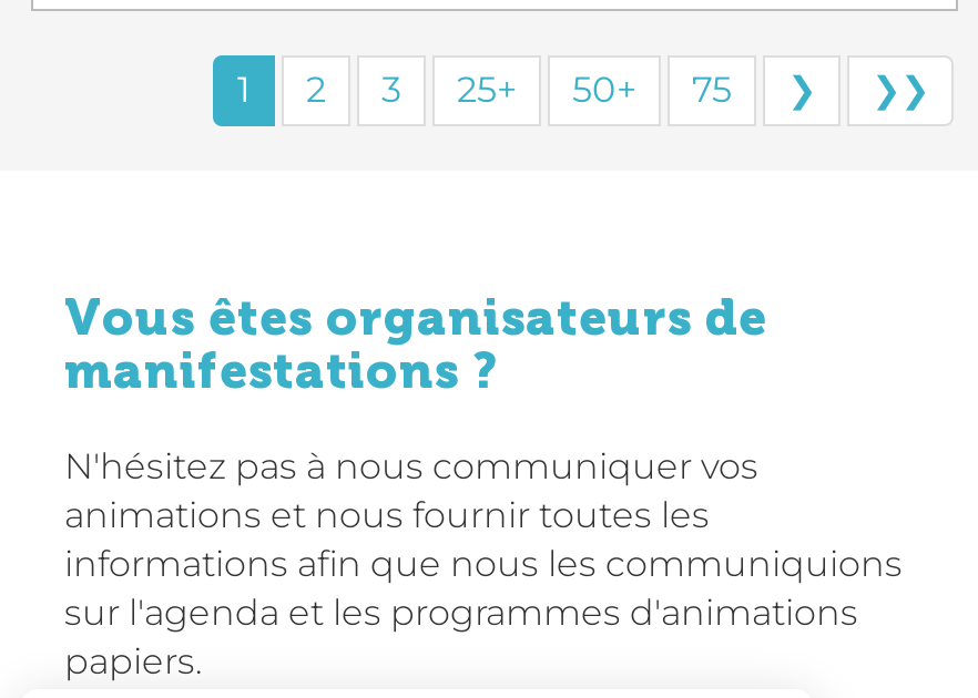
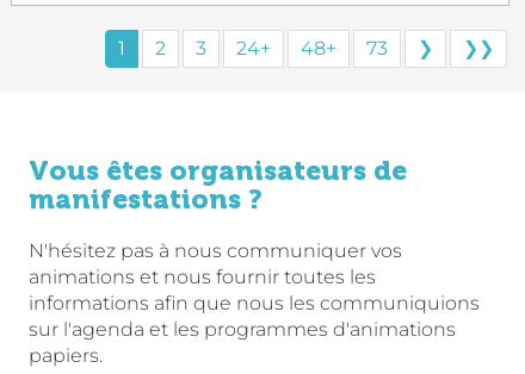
[457,70,517,112] 25+ -> [236,36,271,59] 24+
[572,70,636,112] 50+ -> [301,36,336,59] 48+
[692,70,732,112] 75 -> [366,36,388,59] 73

